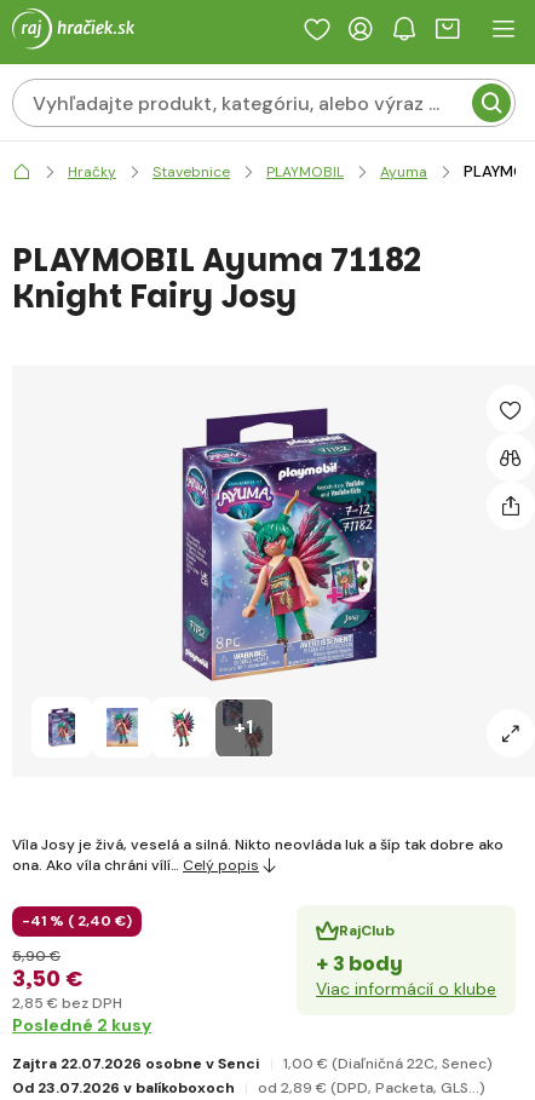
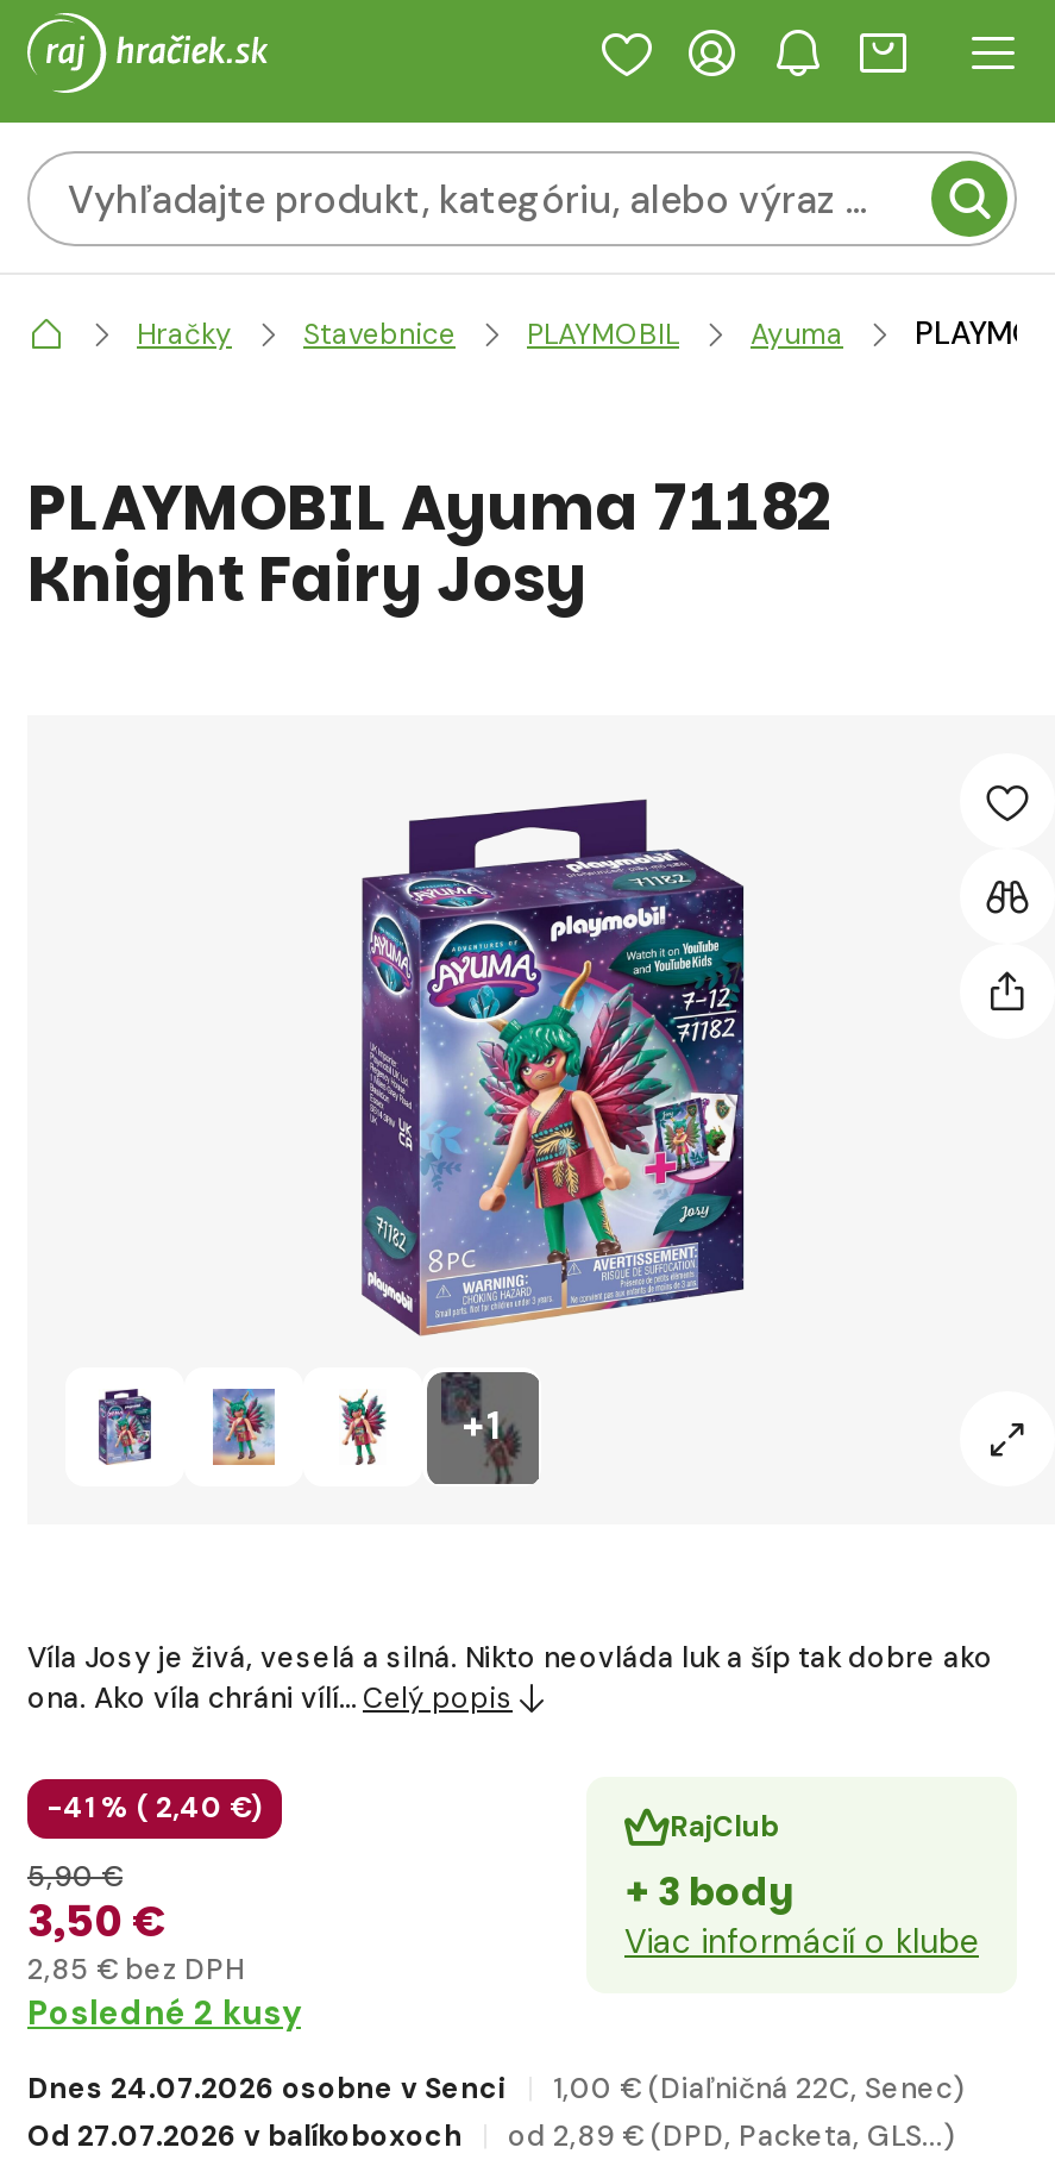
[12,1054,260,1073] Zajtra 22.07.2026 osobne v Senci -> [27,2069,508,2107] Dnes 24.07.2026 osobne v Senci
[12,1078,235,1097] Od 23.07.2026 v balíkoboxoch -> [27,2117,463,2155] Od 27.07.2026 v balíkoboxoch

